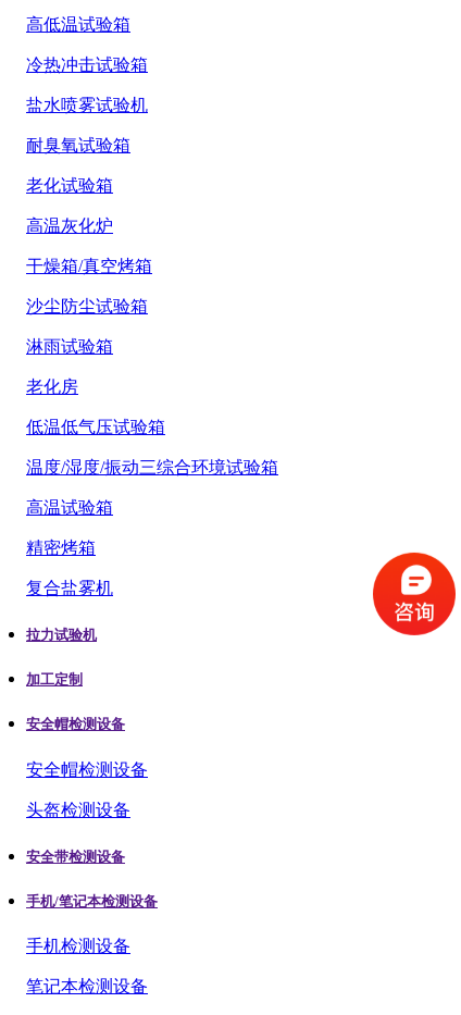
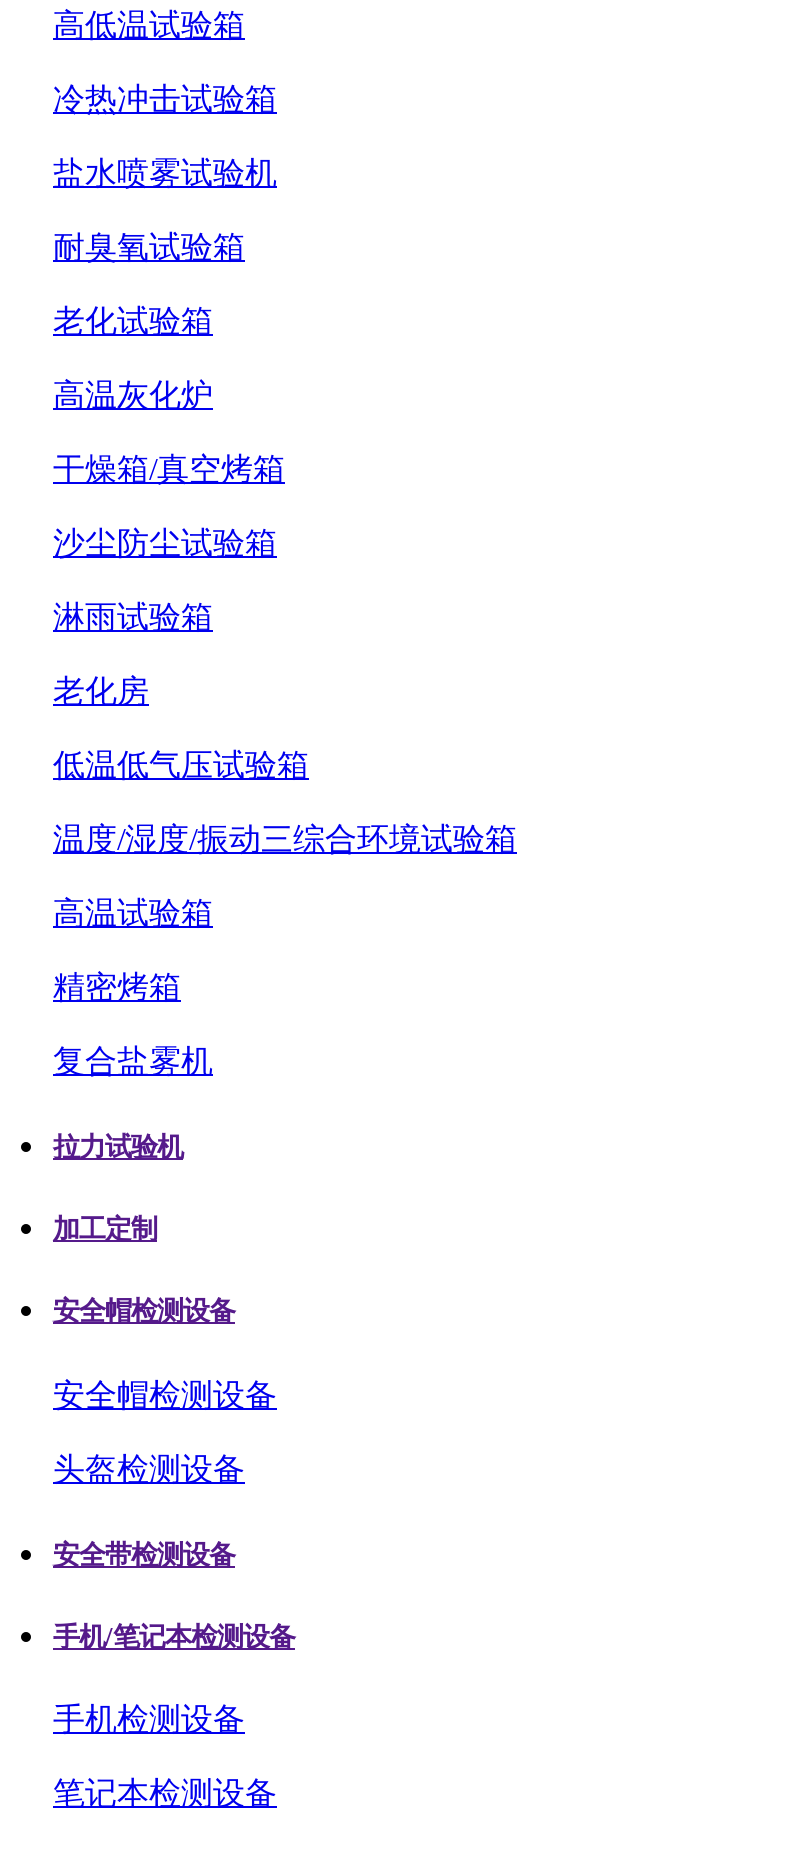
[372,552,457,636] [image] -> none

